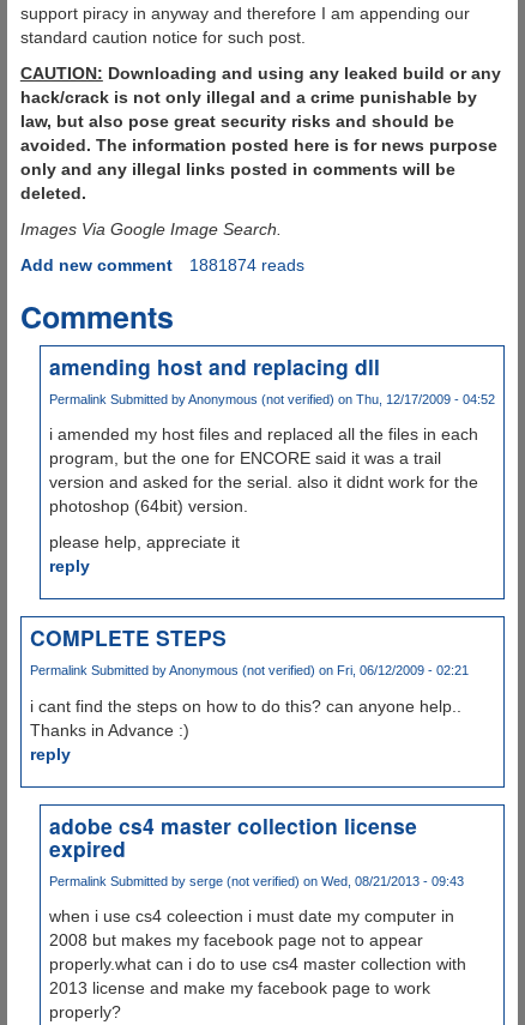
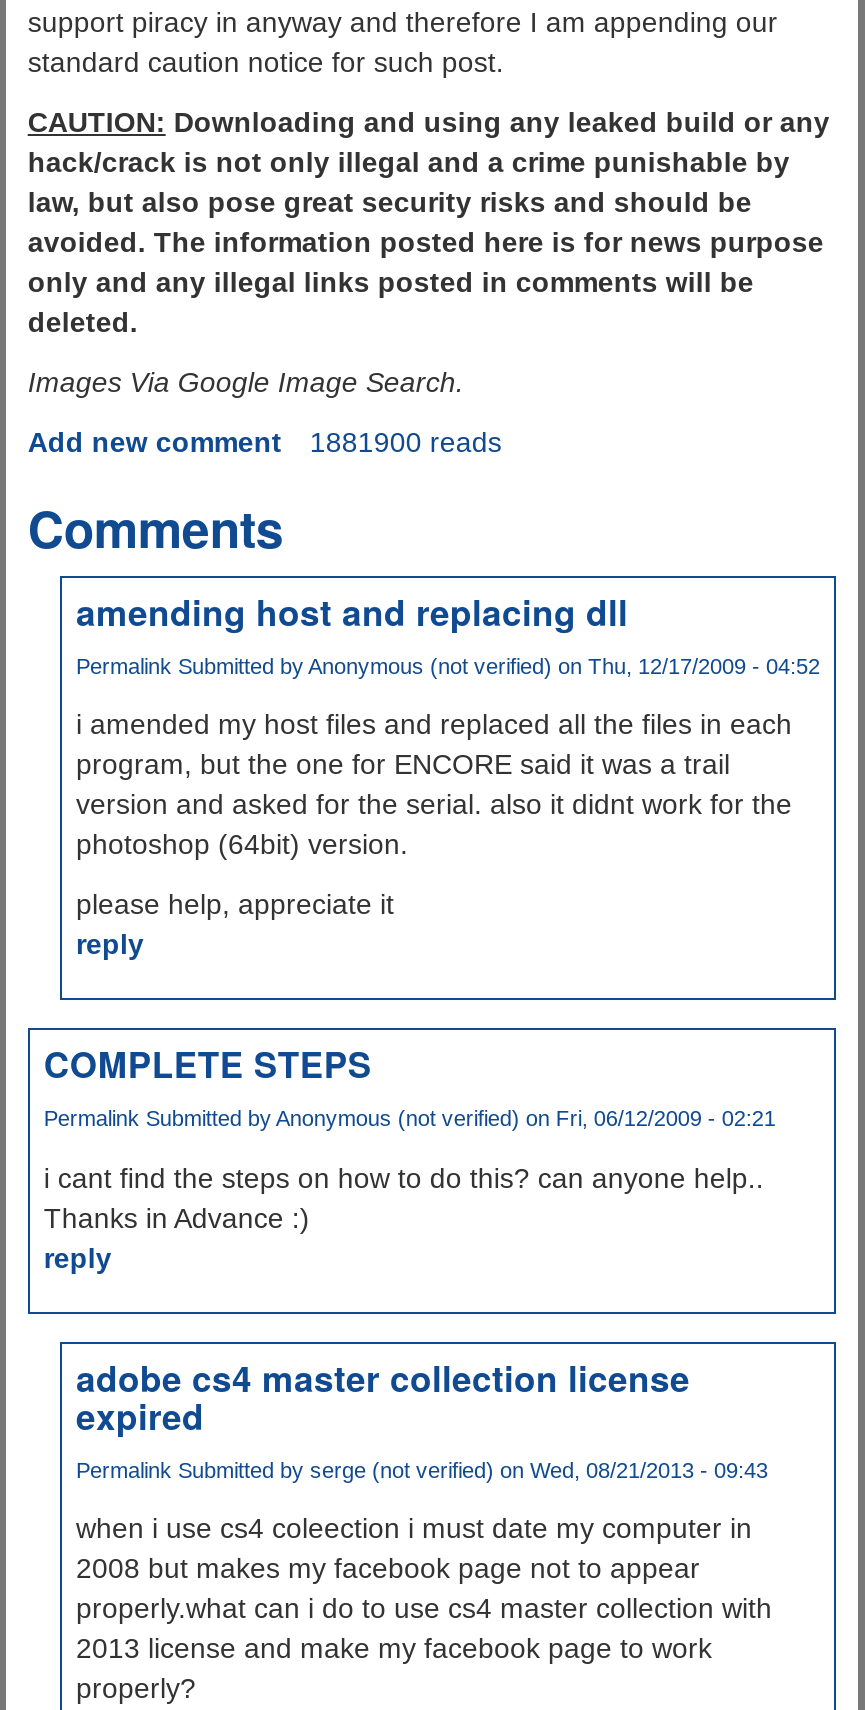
[20,256,304,275] Add new comment 1881874 reads -> [28,426,502,458] Add new comment 1881900 reads

